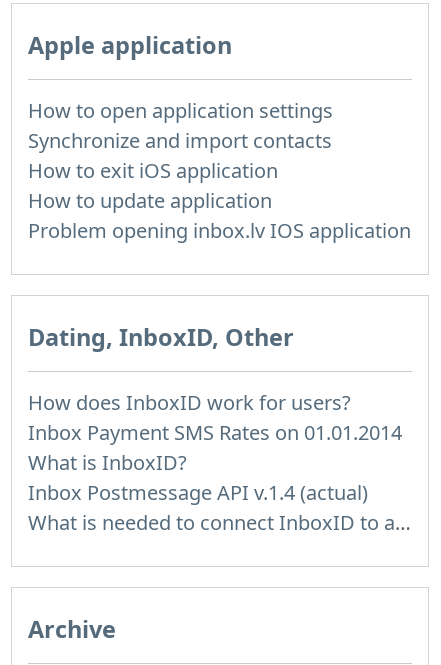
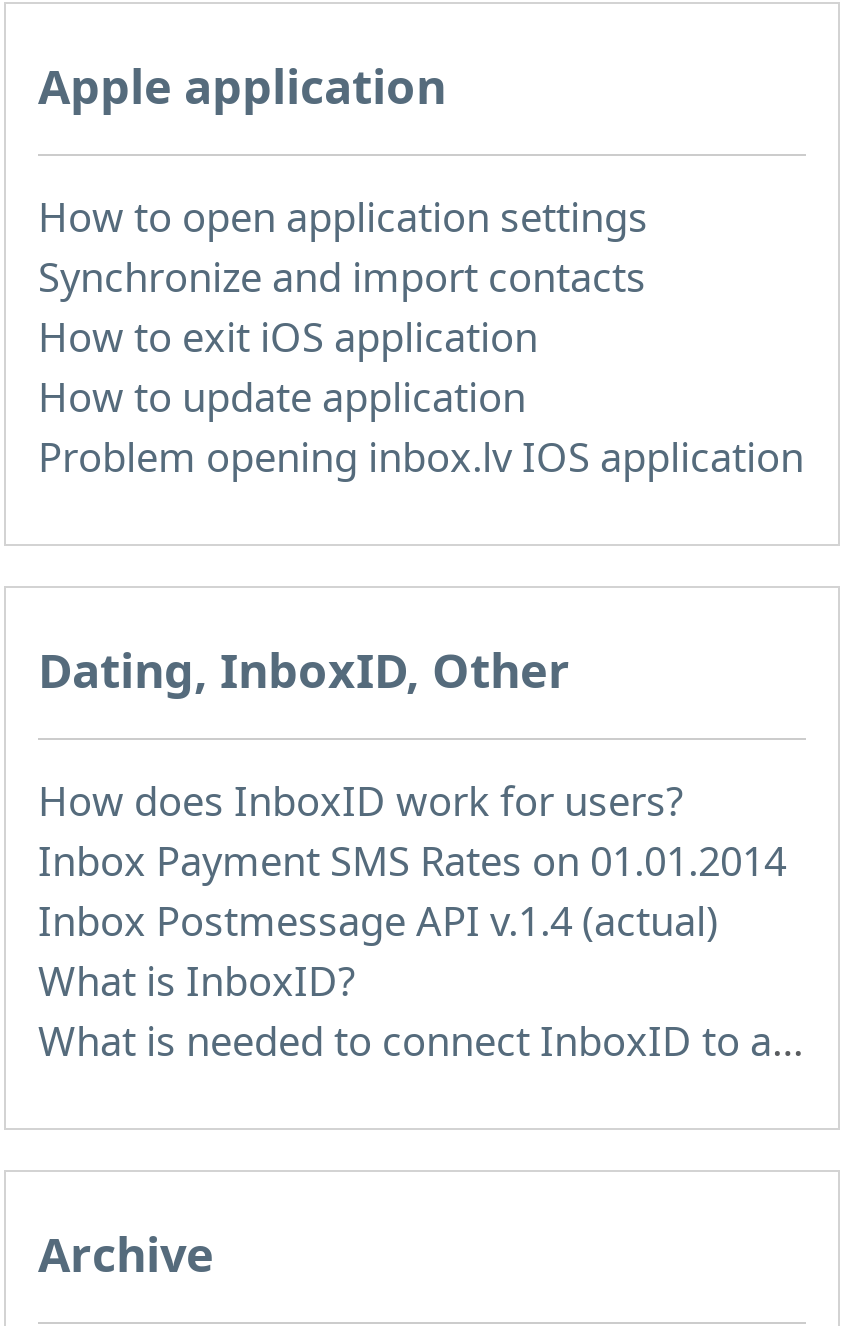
moved [28,449,187,476] -> [38,954,356,1008]: What is InboxID?
moved [28,479,368,506] -> [38,894,718,948]: Inbox Postmessage API v.1.4 (actual)

